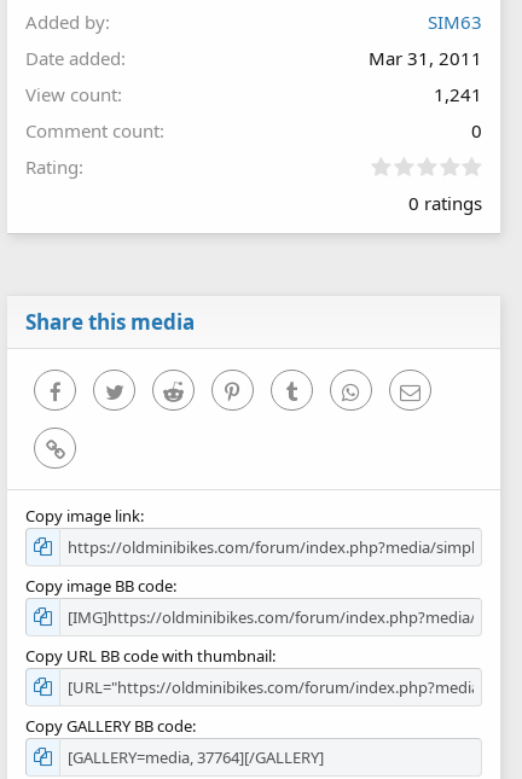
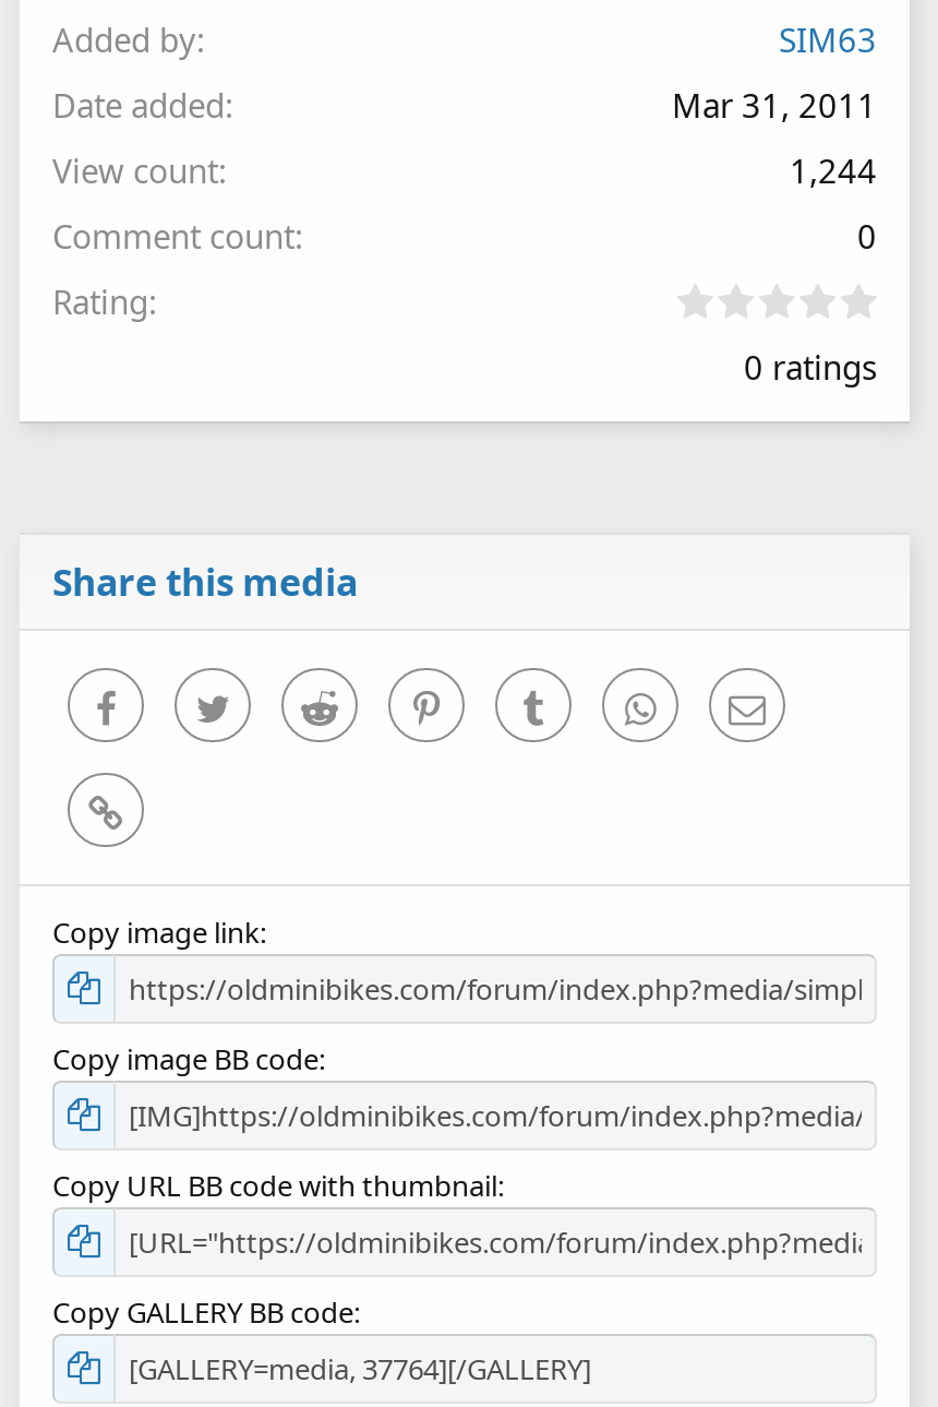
[434,82,482,106] 1,241 -> [790,148,877,192] 1,244

